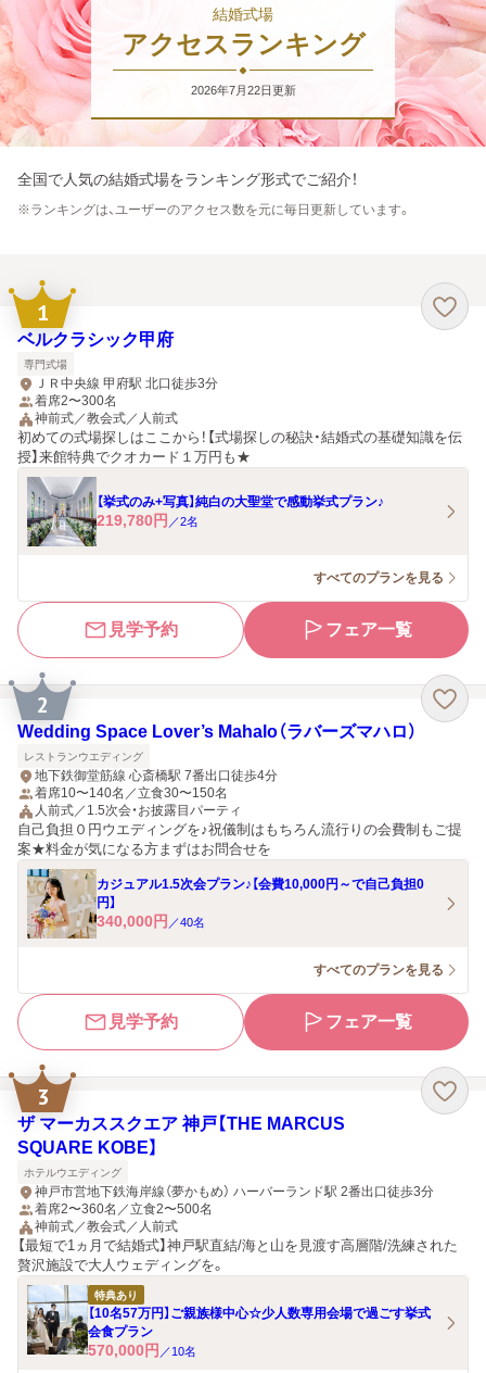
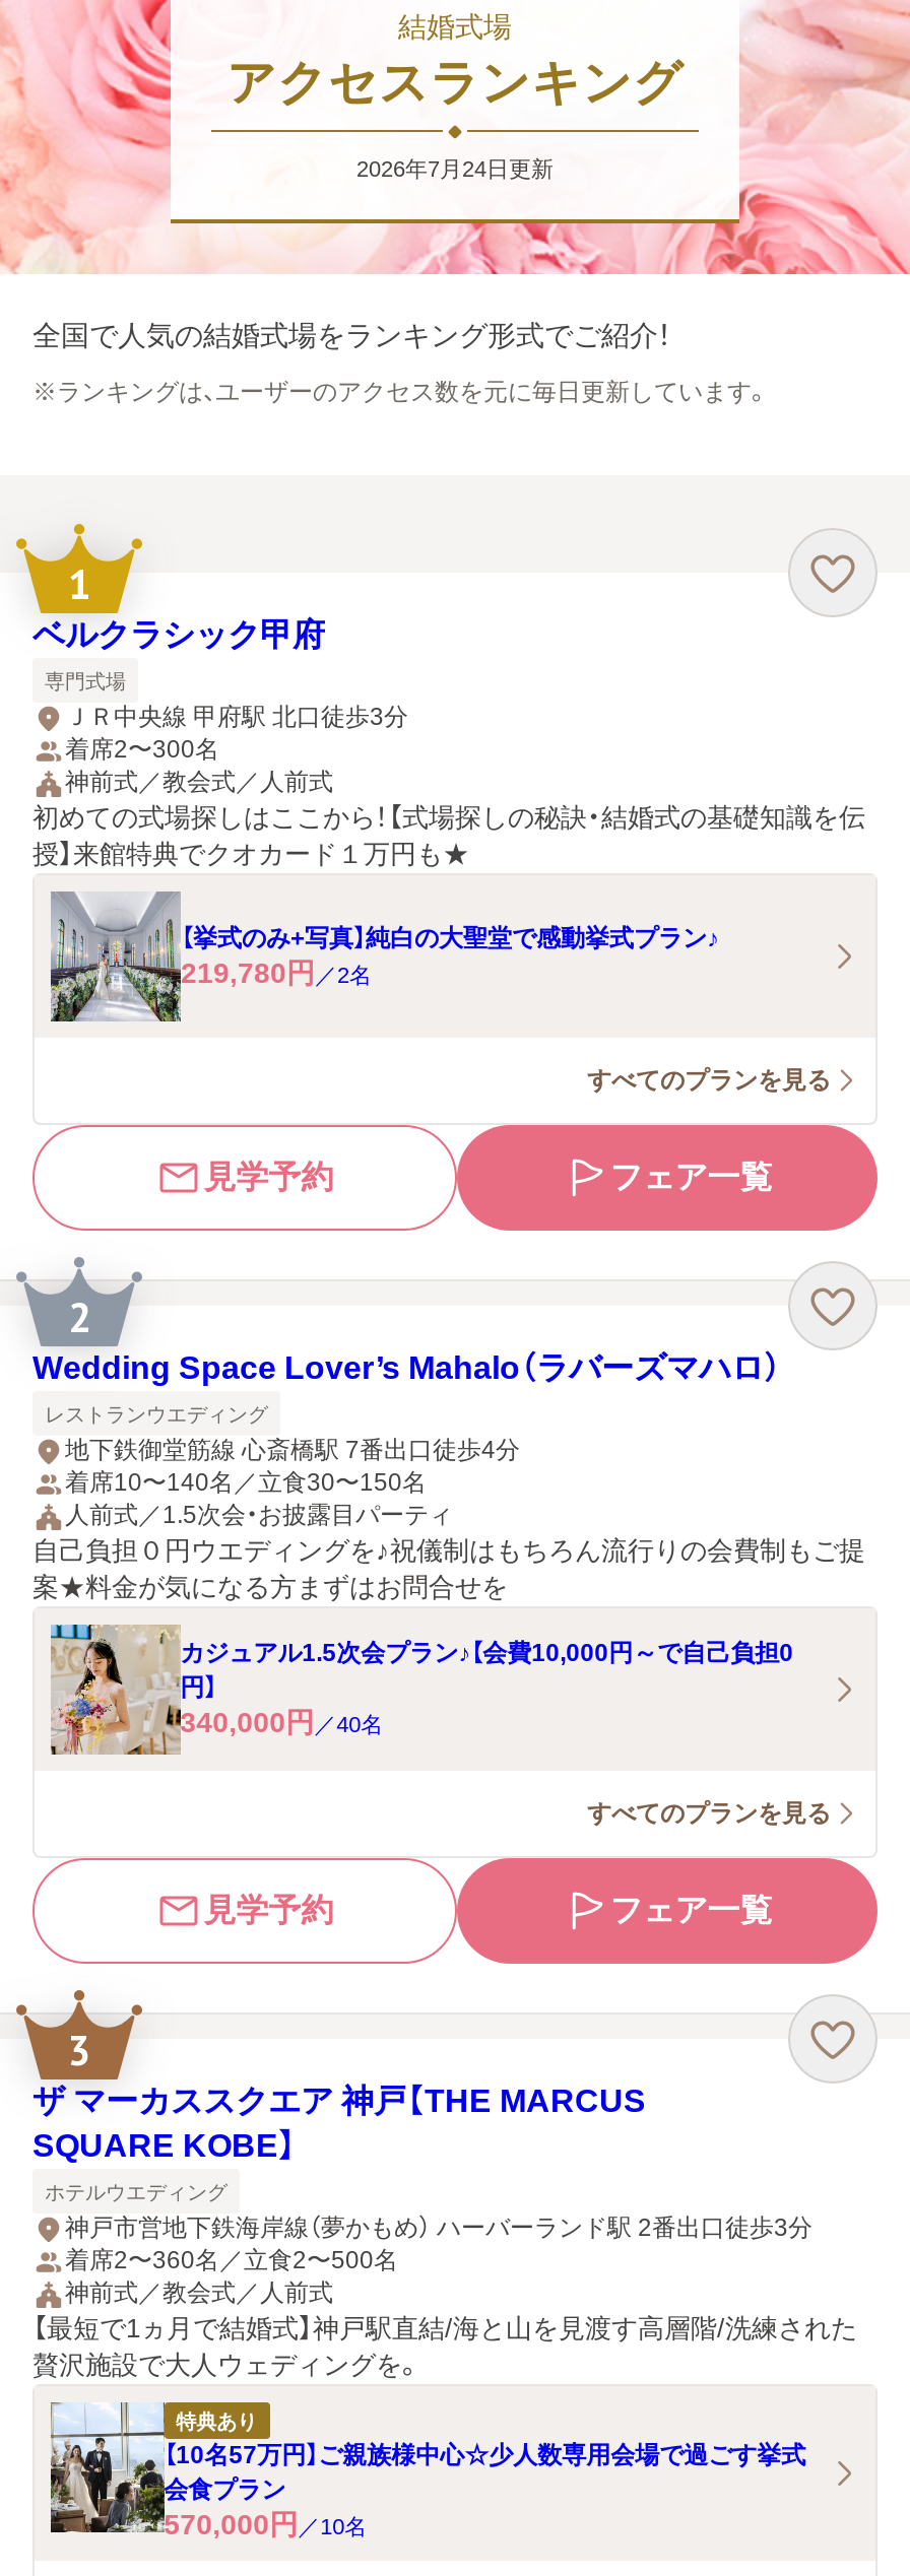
[190,83,296,96] 2026年7月22日更新 -> [356,155,554,180] 2026年7月24日更新

